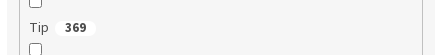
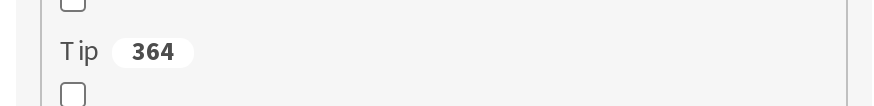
[29,18,86,38] Tip 369 -> [60,33,174,73] Tip 364

